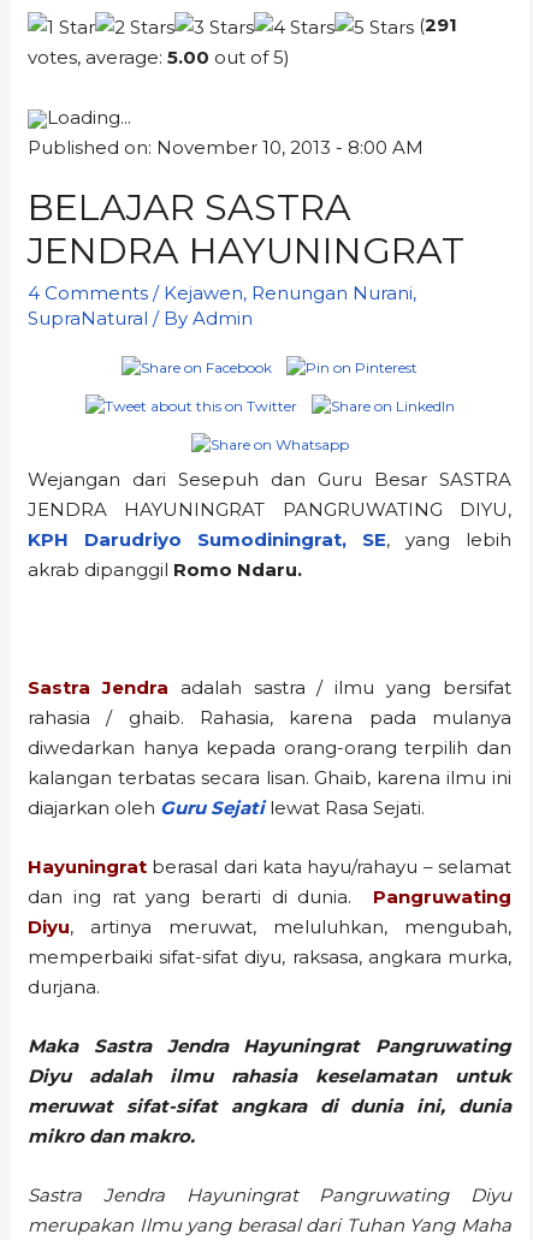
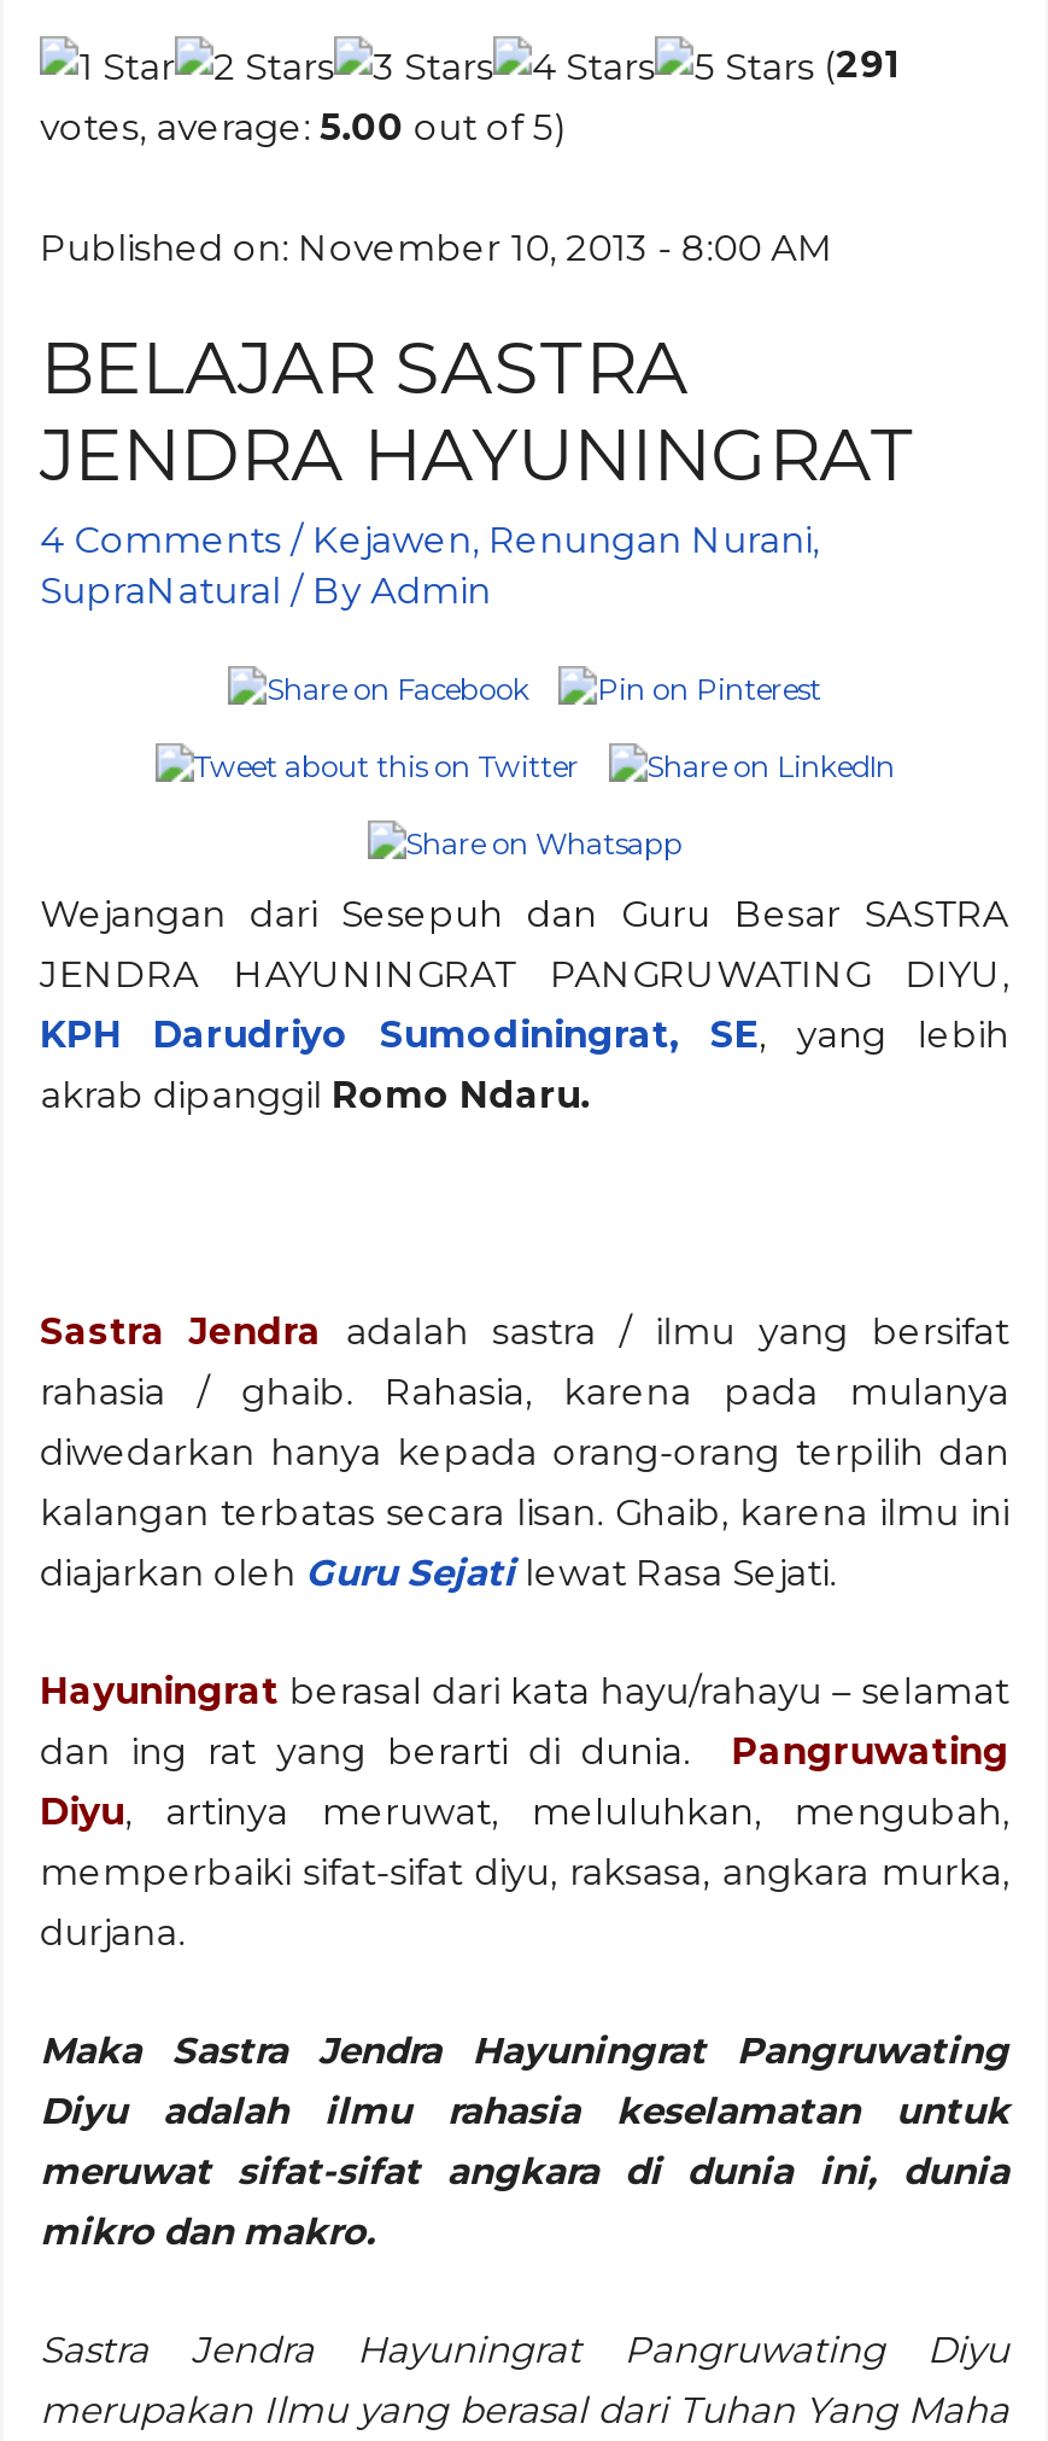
[47,105,131,128] Loading... -> none

